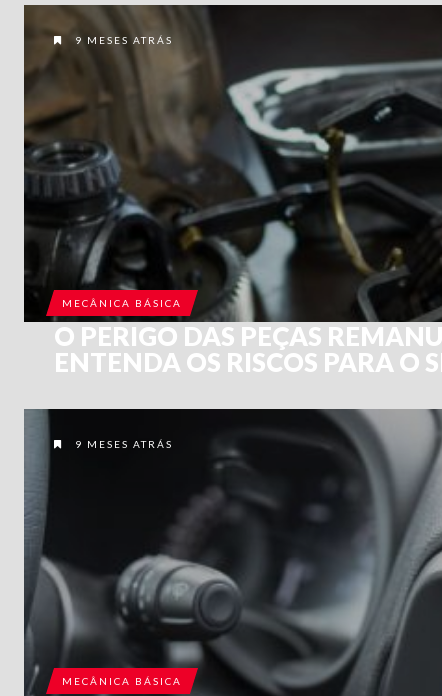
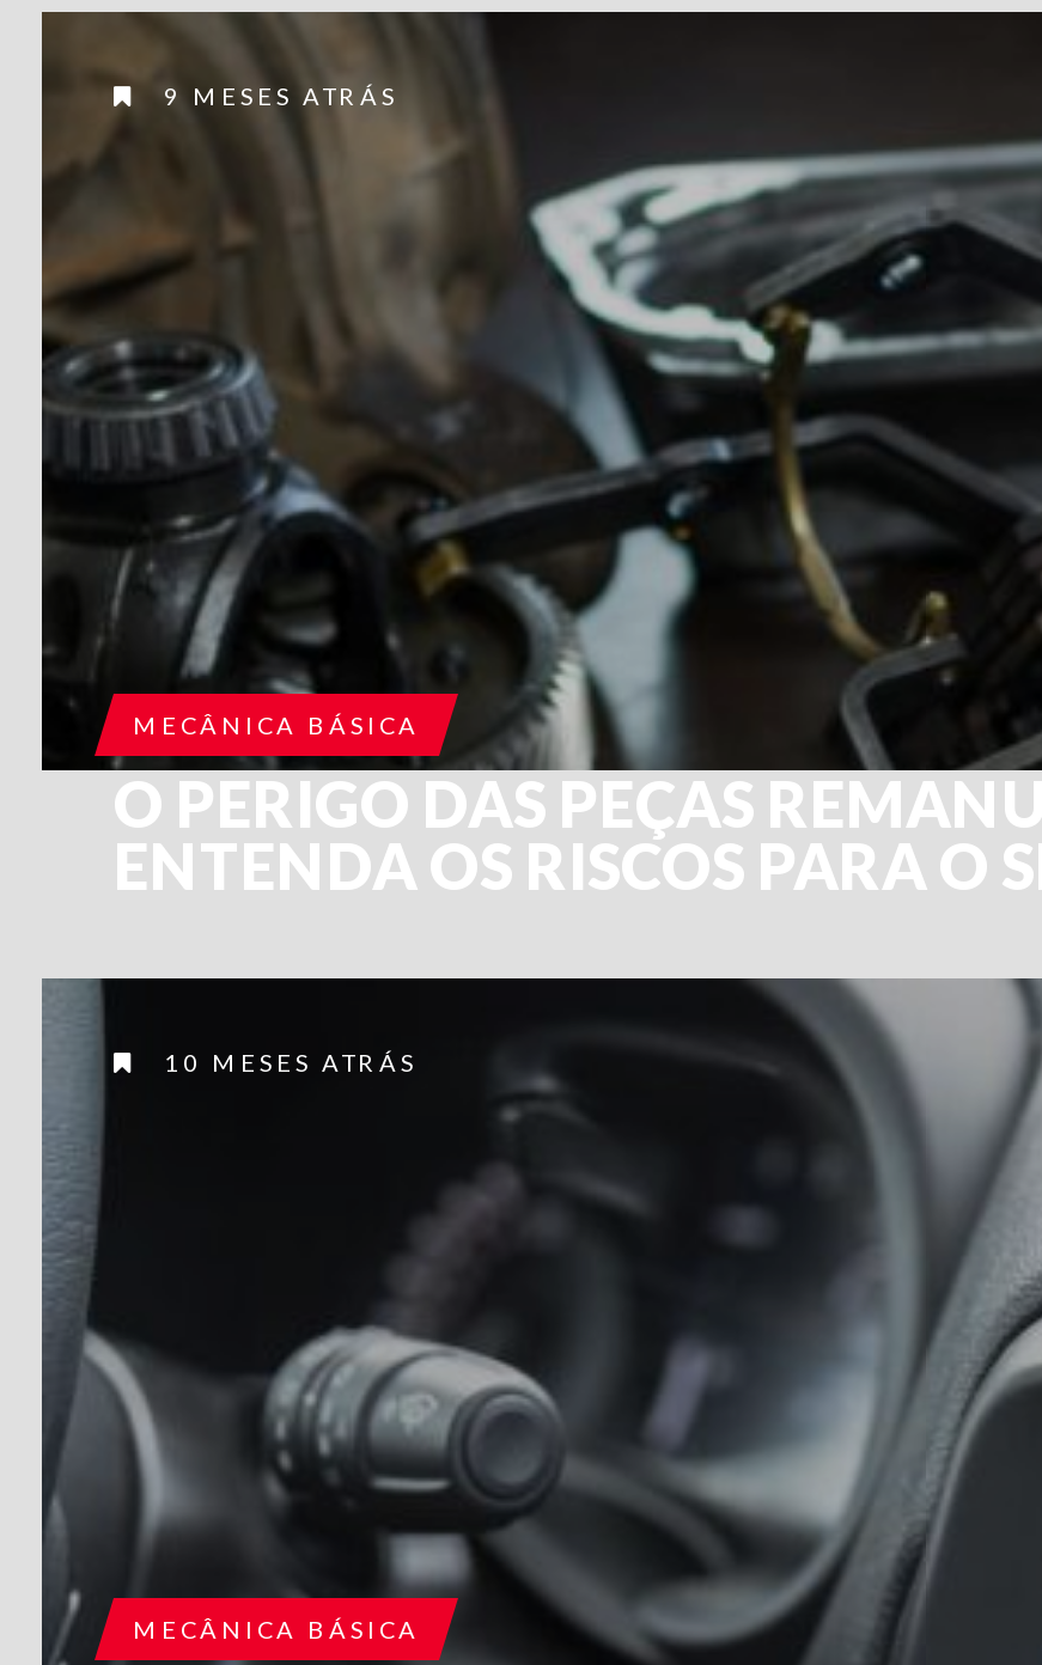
[71,438,173,450] 9 MESES ATRÁS -> [154,1048,418,1077] 10 MESES ATRÁS

